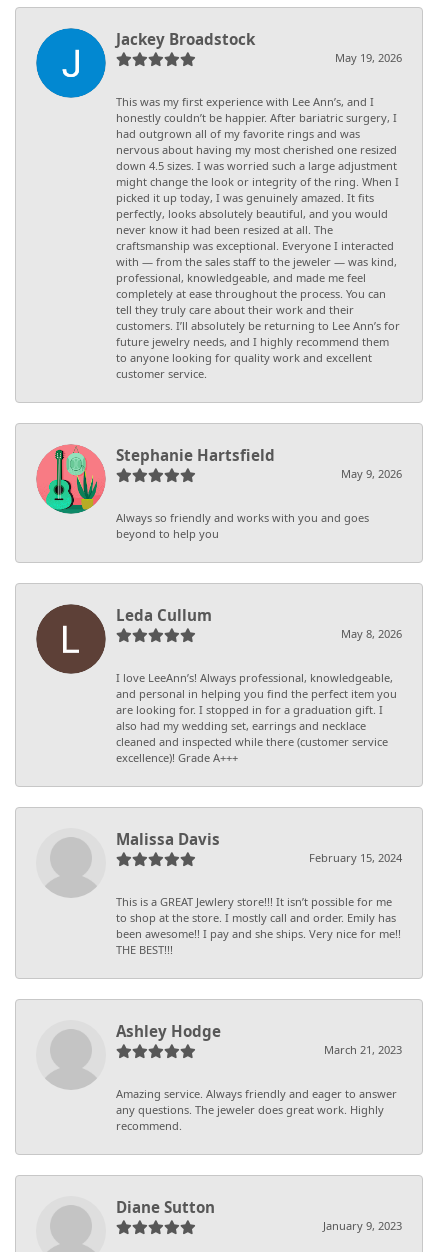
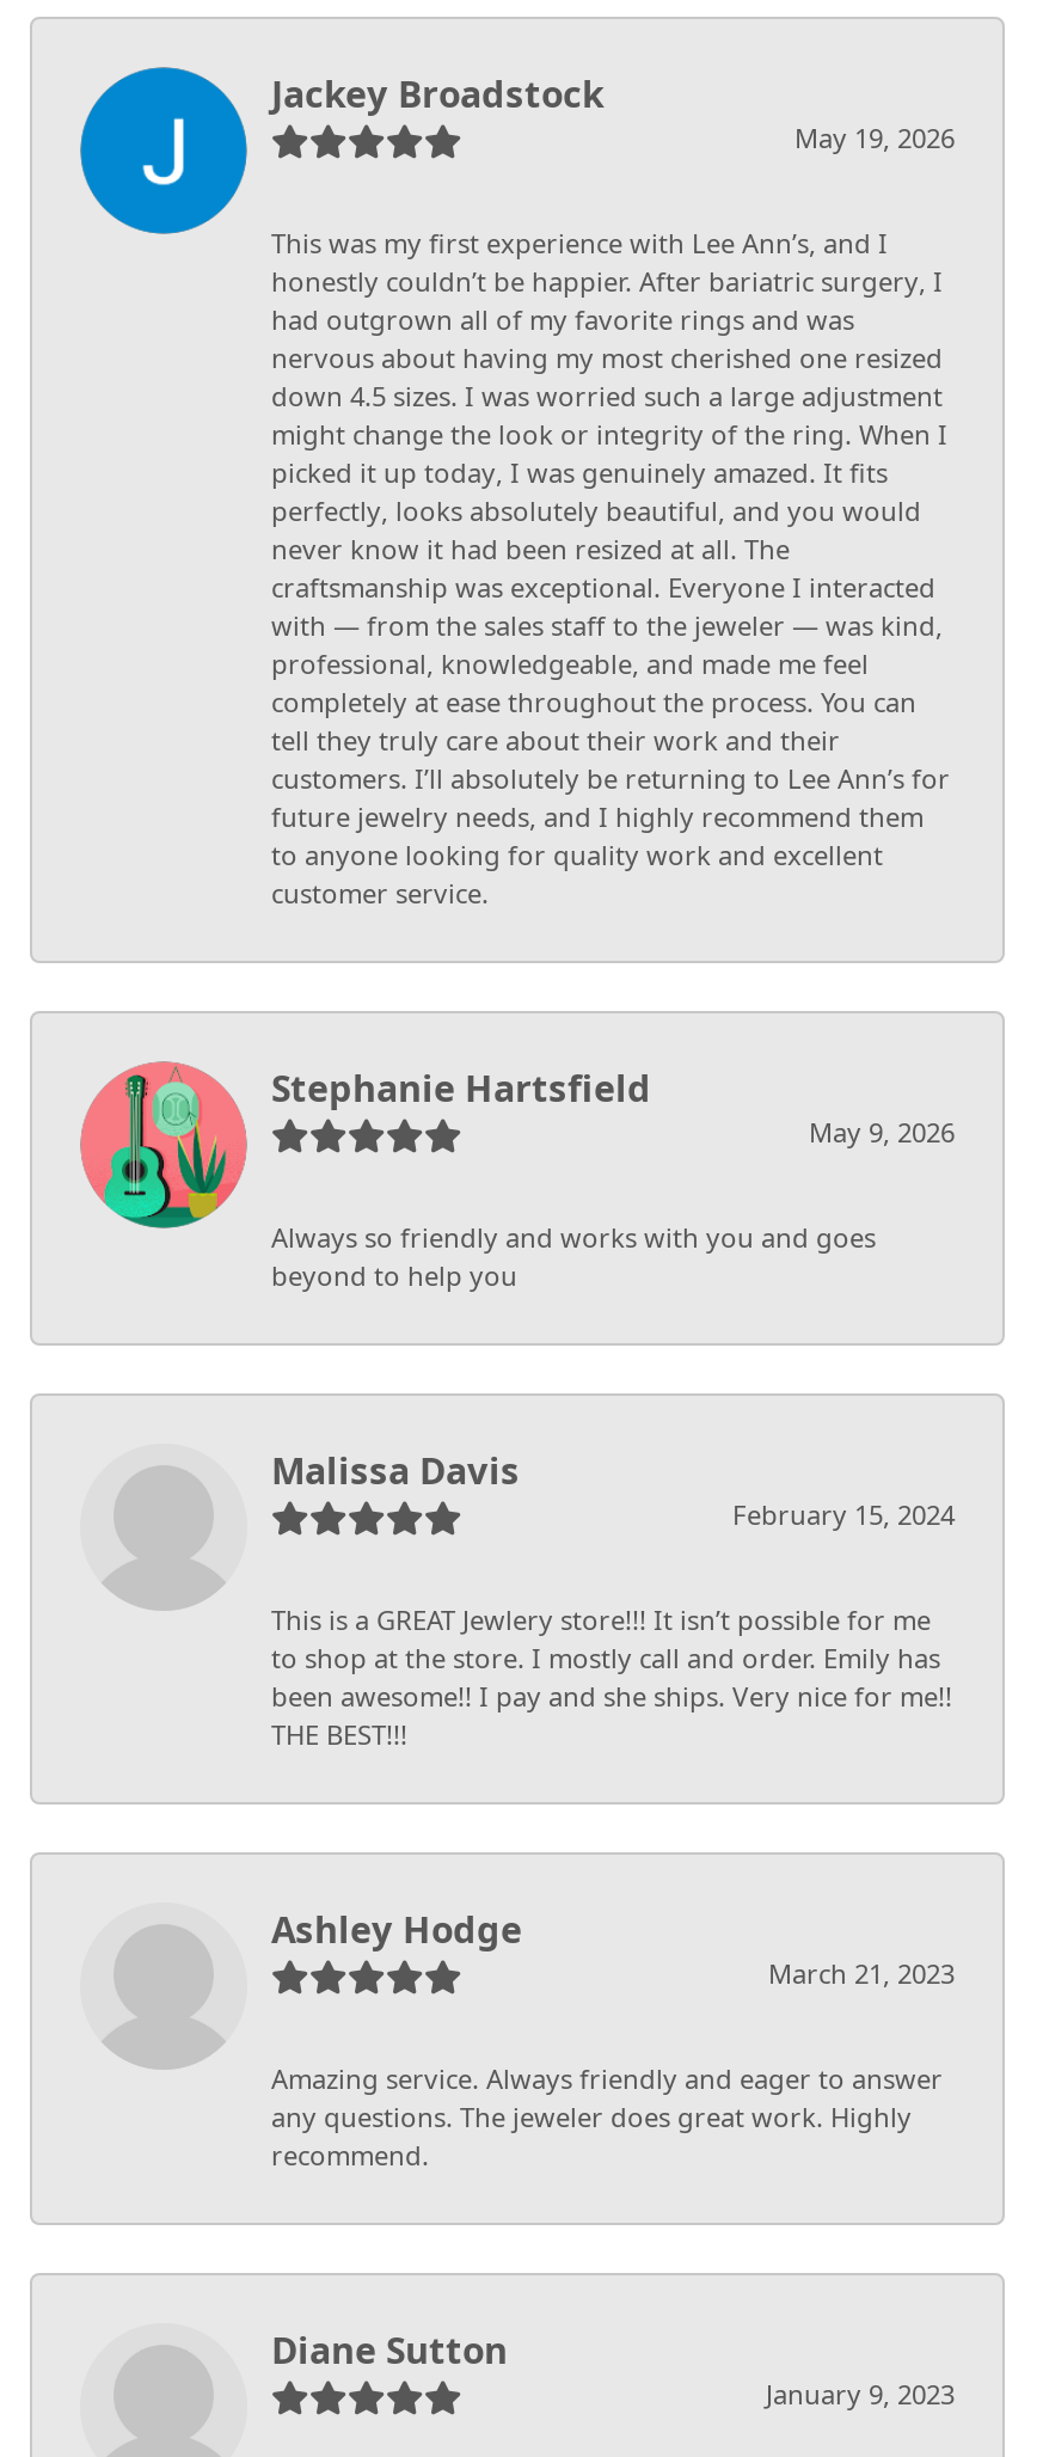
[35,603,402,765] [image] | Leda Cullum | May 8, 2026 | I love LeeAnn’s! Always professional, knowledgeable, | and personal in helping you find the perfect item you | are looking for. I stopped in for a graduation gift. I | also had my wedding set, earrings and necklace | cleaned and inspected while there (customer service | excellence)! Grade A+++ -> none

